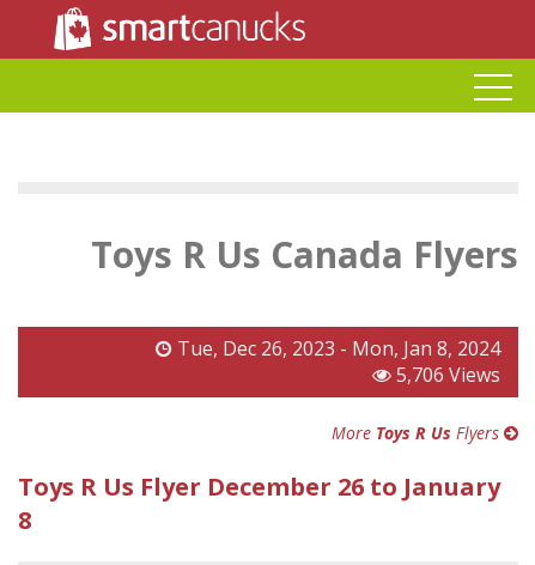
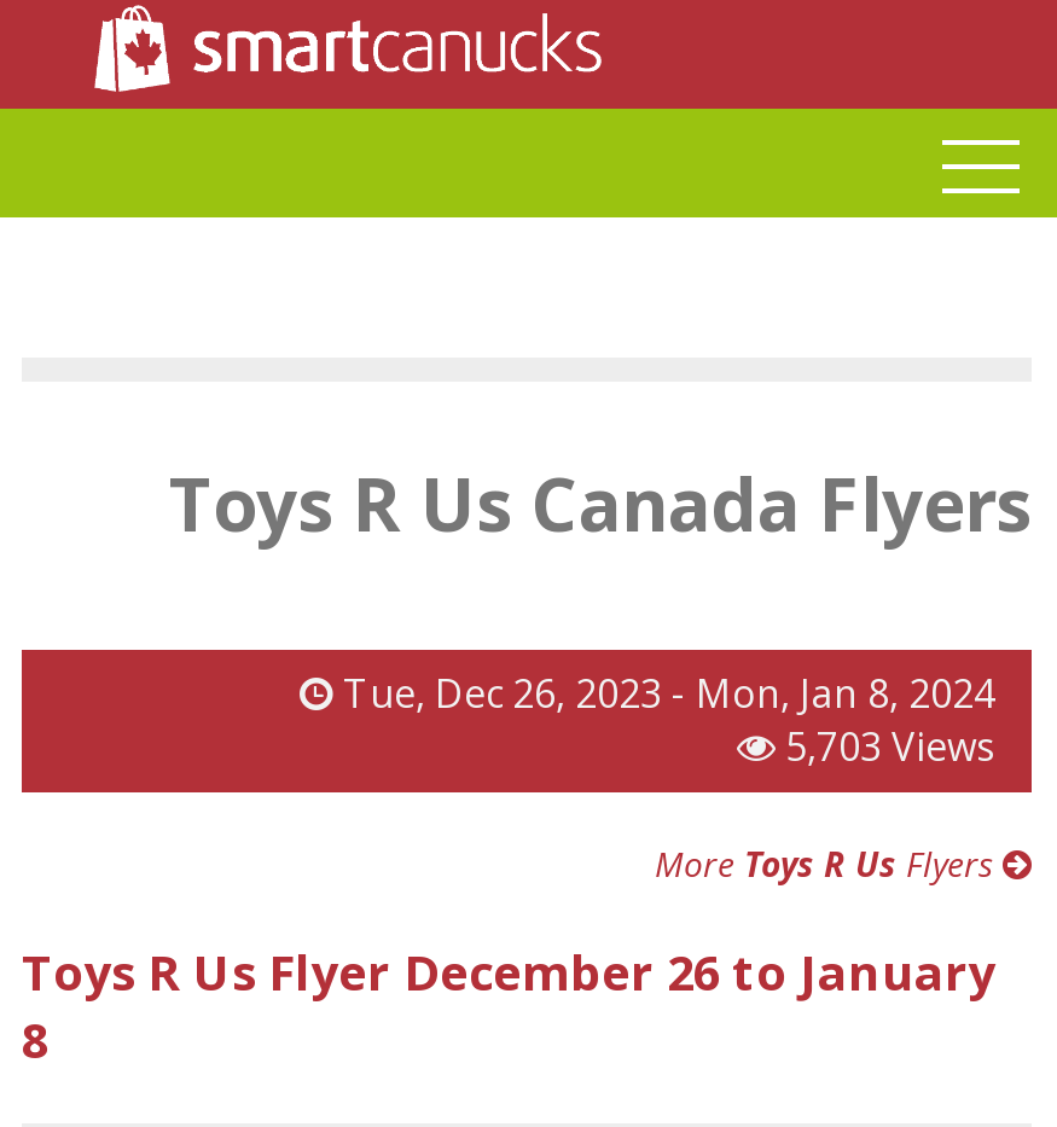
[396,362,500,388] 5,706 Views -> [785,720,995,773] 5,703 Views

